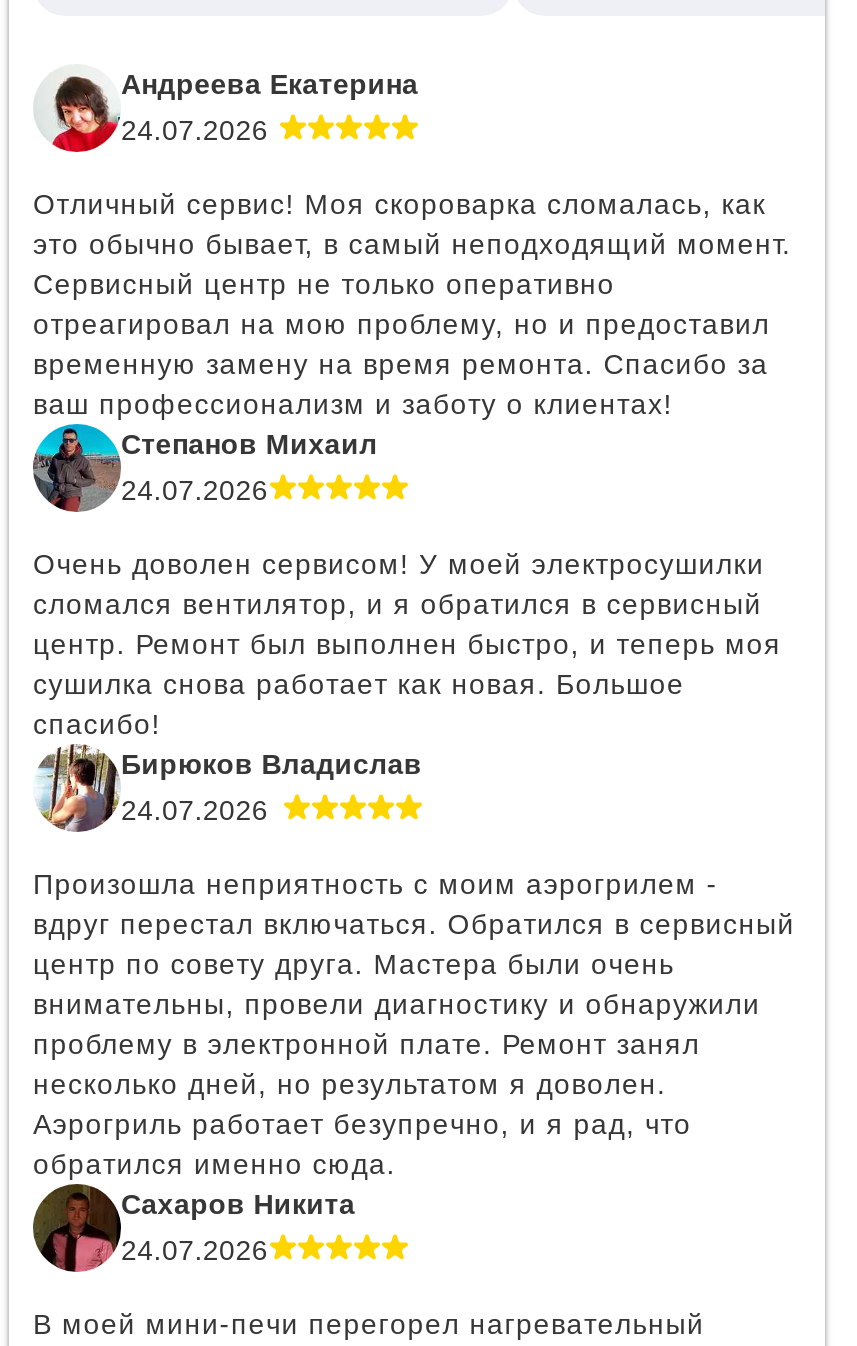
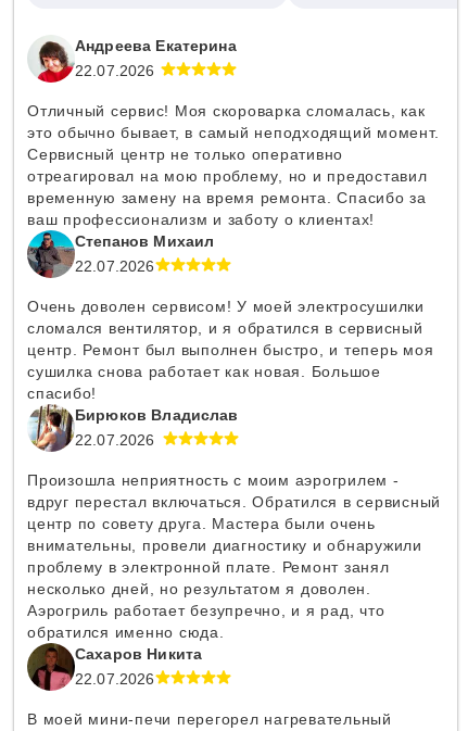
[121,114,268,146] 24.07.2026 -> [75,62,155,79] 22.07.2026
[121,474,268,506] 24.07.2026 -> [75,257,155,275] 22.07.2026
[121,794,268,826] 24.07.2026 -> [75,431,155,449] 22.07.2026
[121,1234,268,1266] 24.07.2026 -> [75,670,155,688] 22.07.2026

